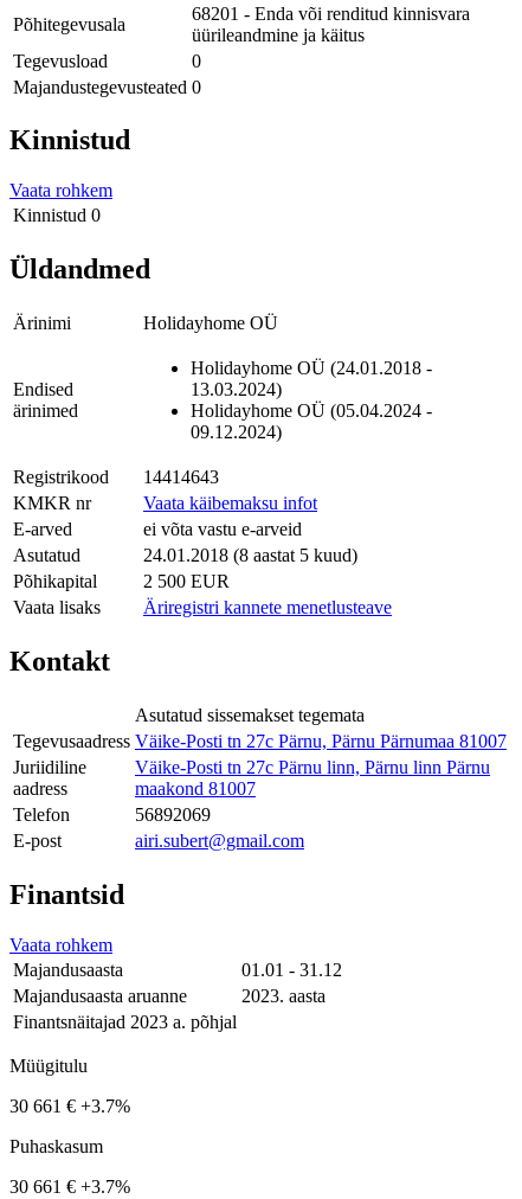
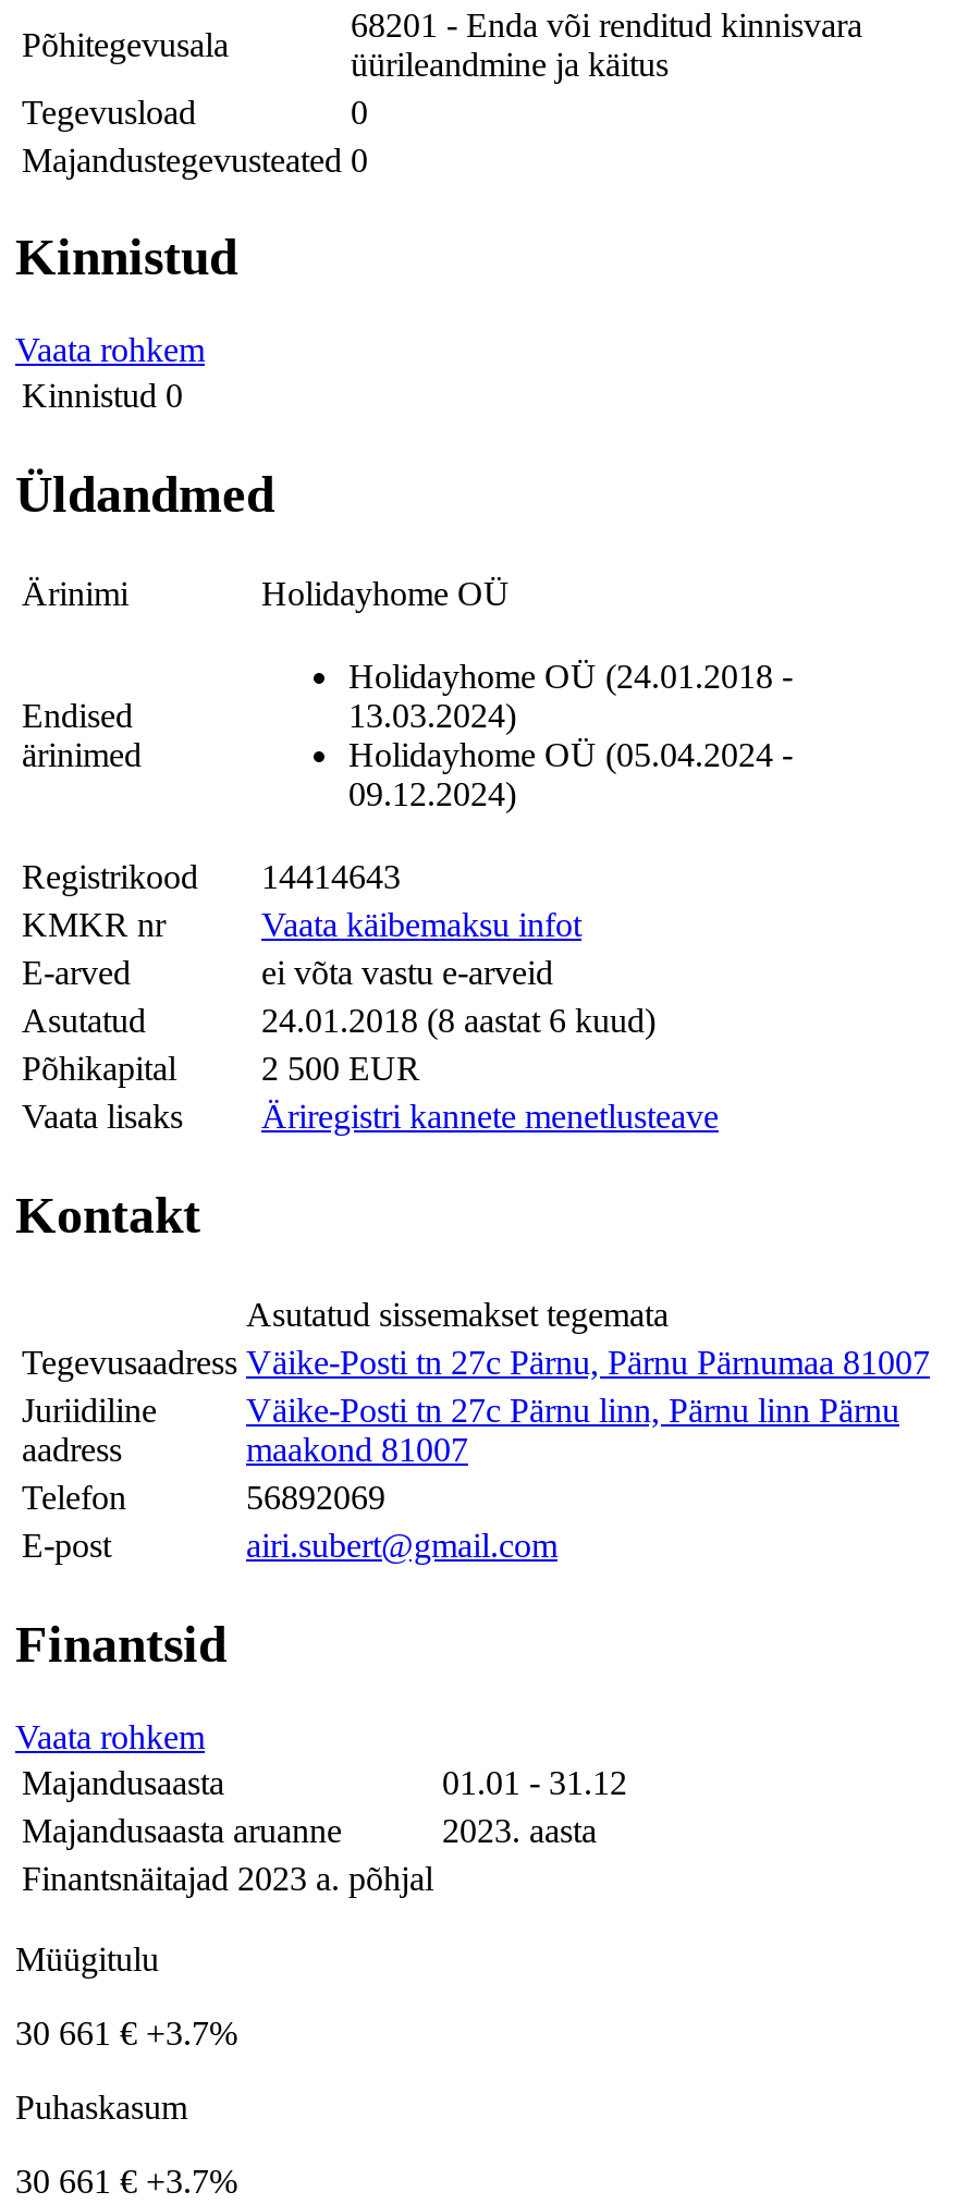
[143,545,357,565] 24.01.2018 (8 aastat 5 kuud) -> [261,1002,655,1039] 24.01.2018 (8 aastat 6 kuud)

